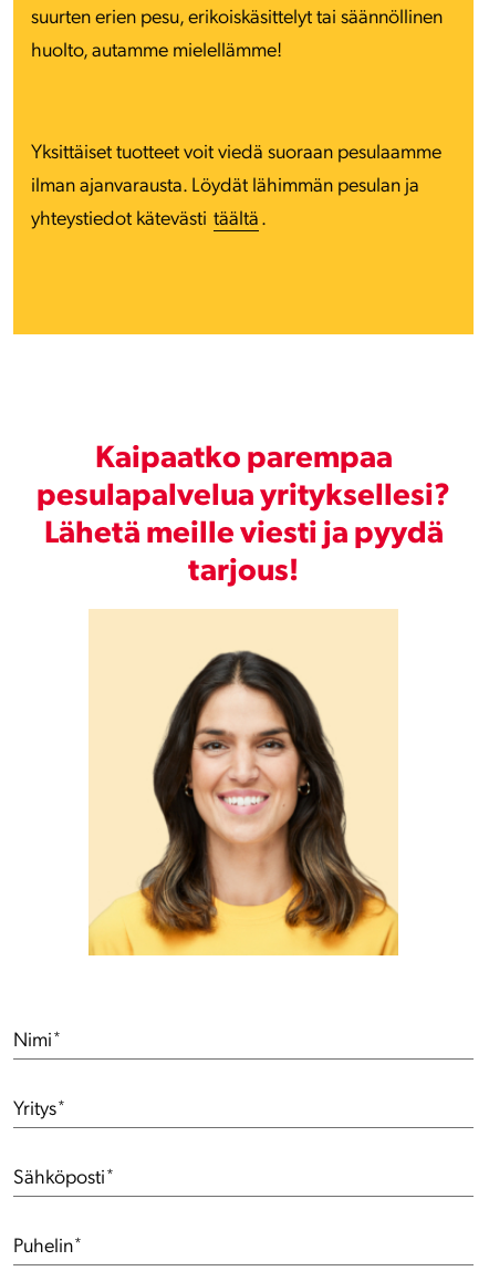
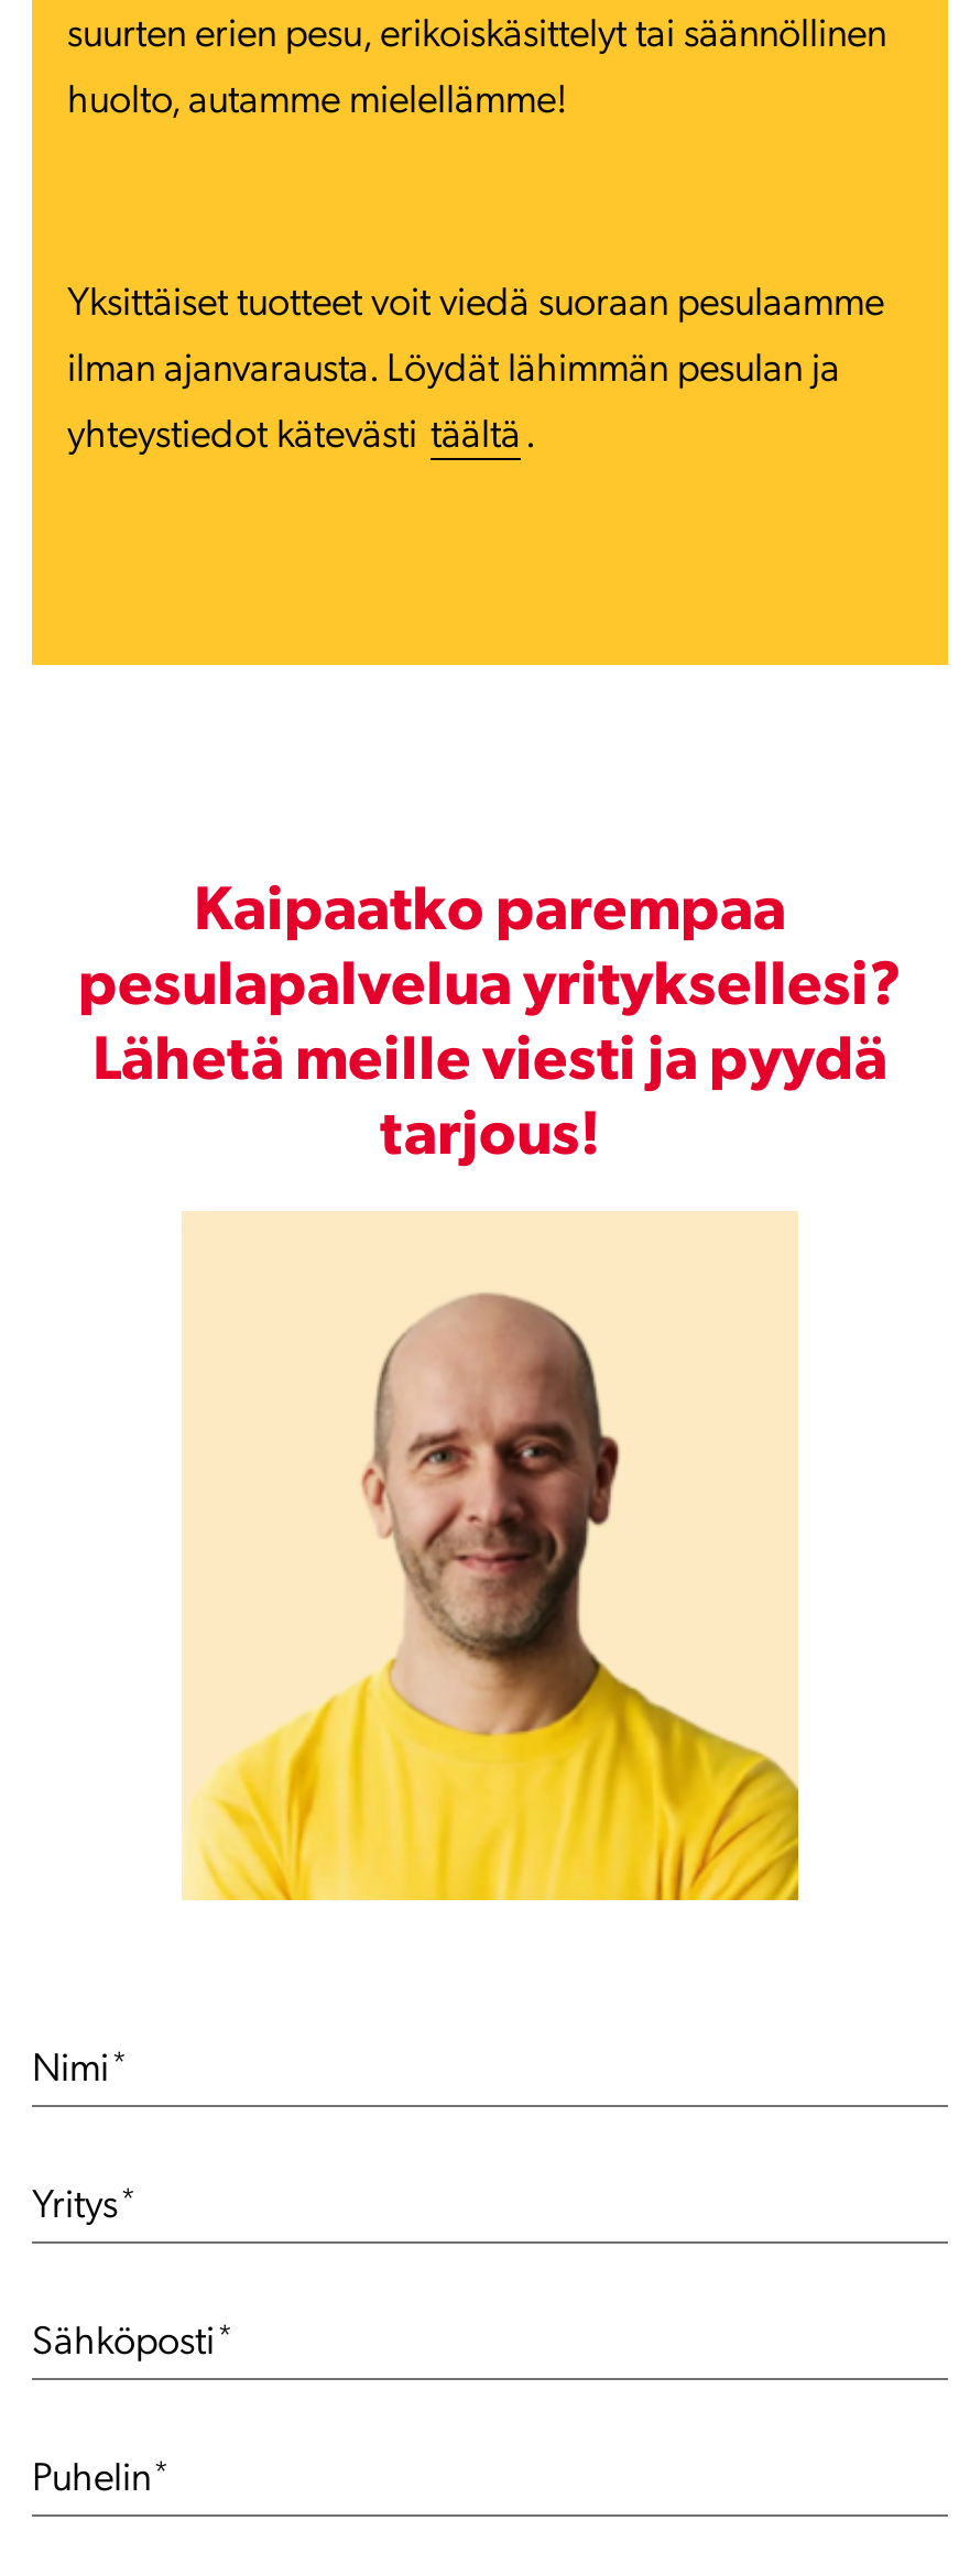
[89,651,398,957] [image] -> [184,1297,800,1902] [image]

